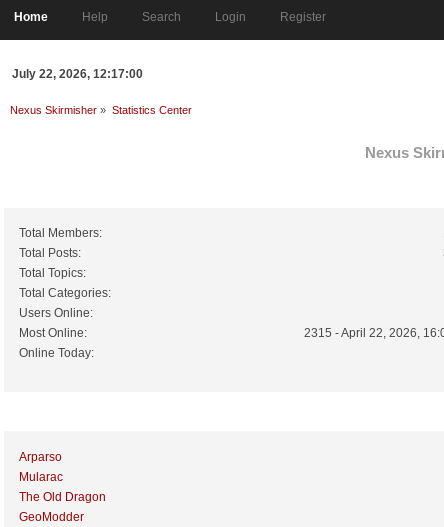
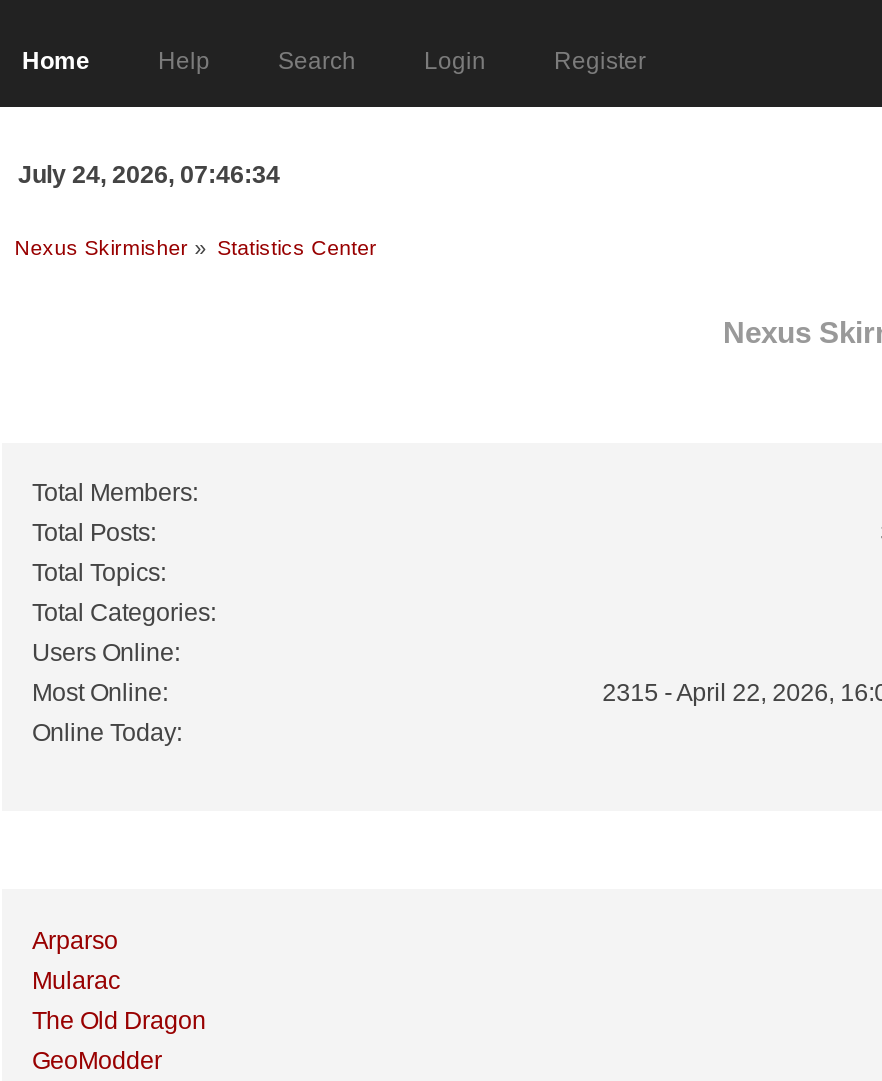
[12,67,143,81] July 22, 2026, 12:17:00 -> [18,161,280,189] July 24, 2026, 07:46:34

